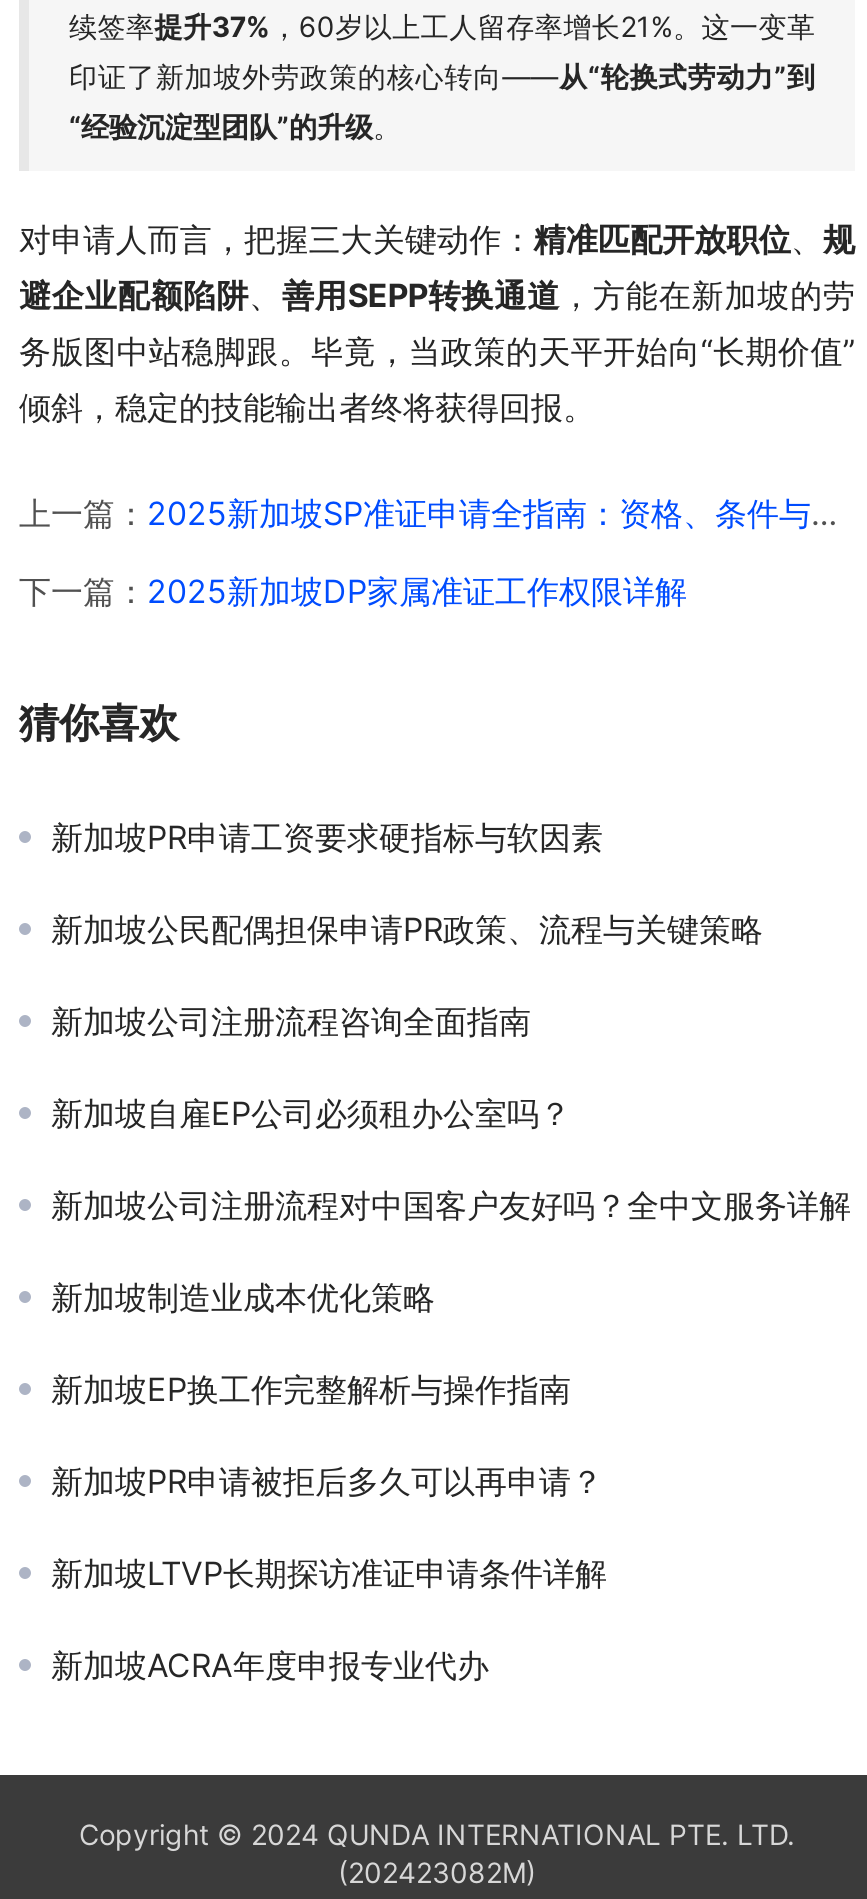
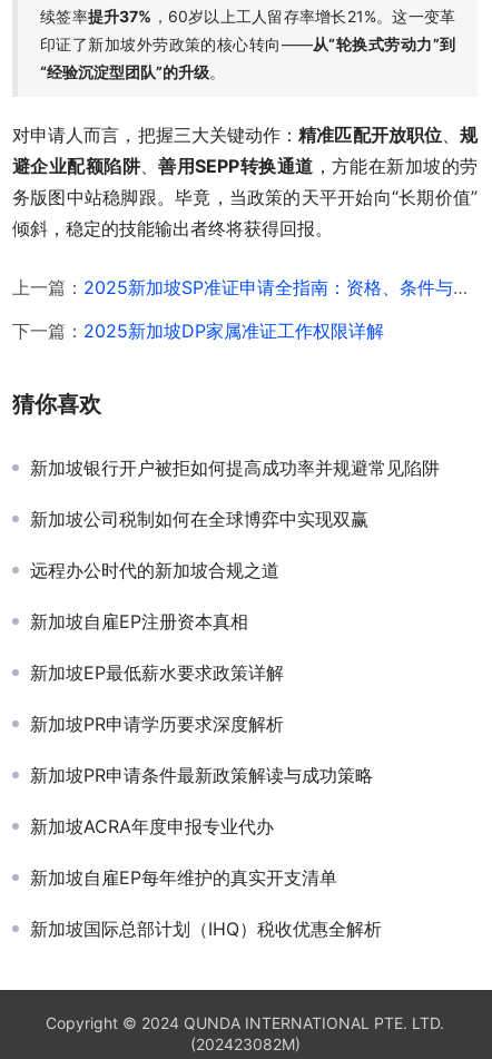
[51,817,851,1593] 新加坡PR申请工资要求硬指标与软因素 | 新加坡公民配偶担保申请PR政策、流程与关键策略 | 新加坡公司注册流程咨询全面指南 | 新加坡自雇EP公司必须租办公室吗？ | 新加坡公司注册流程对中国客户友好吗？全中文服务详解 | 新加坡制造业成本优化策略 | 新加坡EP换工作完整解析与操作指南 | 新加坡PR申请被拒后多久可以再申请？ | 新加坡LTVP长期探访准证申请条件详解 -> [30,457,440,786] 新加坡银行开户被拒如何提高成功率并规避常见陷阱 | 新加坡公司税制如何在全球博弈中实现双赢 | 远程办公时代的新加坡合规之道 | 新加坡自雇EP注册资本真相 | 新加坡EP最低薪水要求政策详解 | 新加坡PR申请学历要求深度解析 | 新加坡PR申请条件最新政策解读与成功策略
moved [51,1645,489,1685] -> [30,815,274,837]: 新加坡ACRA年度申报专业代办
none -> [30,866,382,940] 新加坡自雇EP每年维护的真实开支清单 | 新加坡国际总部计划（IHQ）税收优惠全解析

